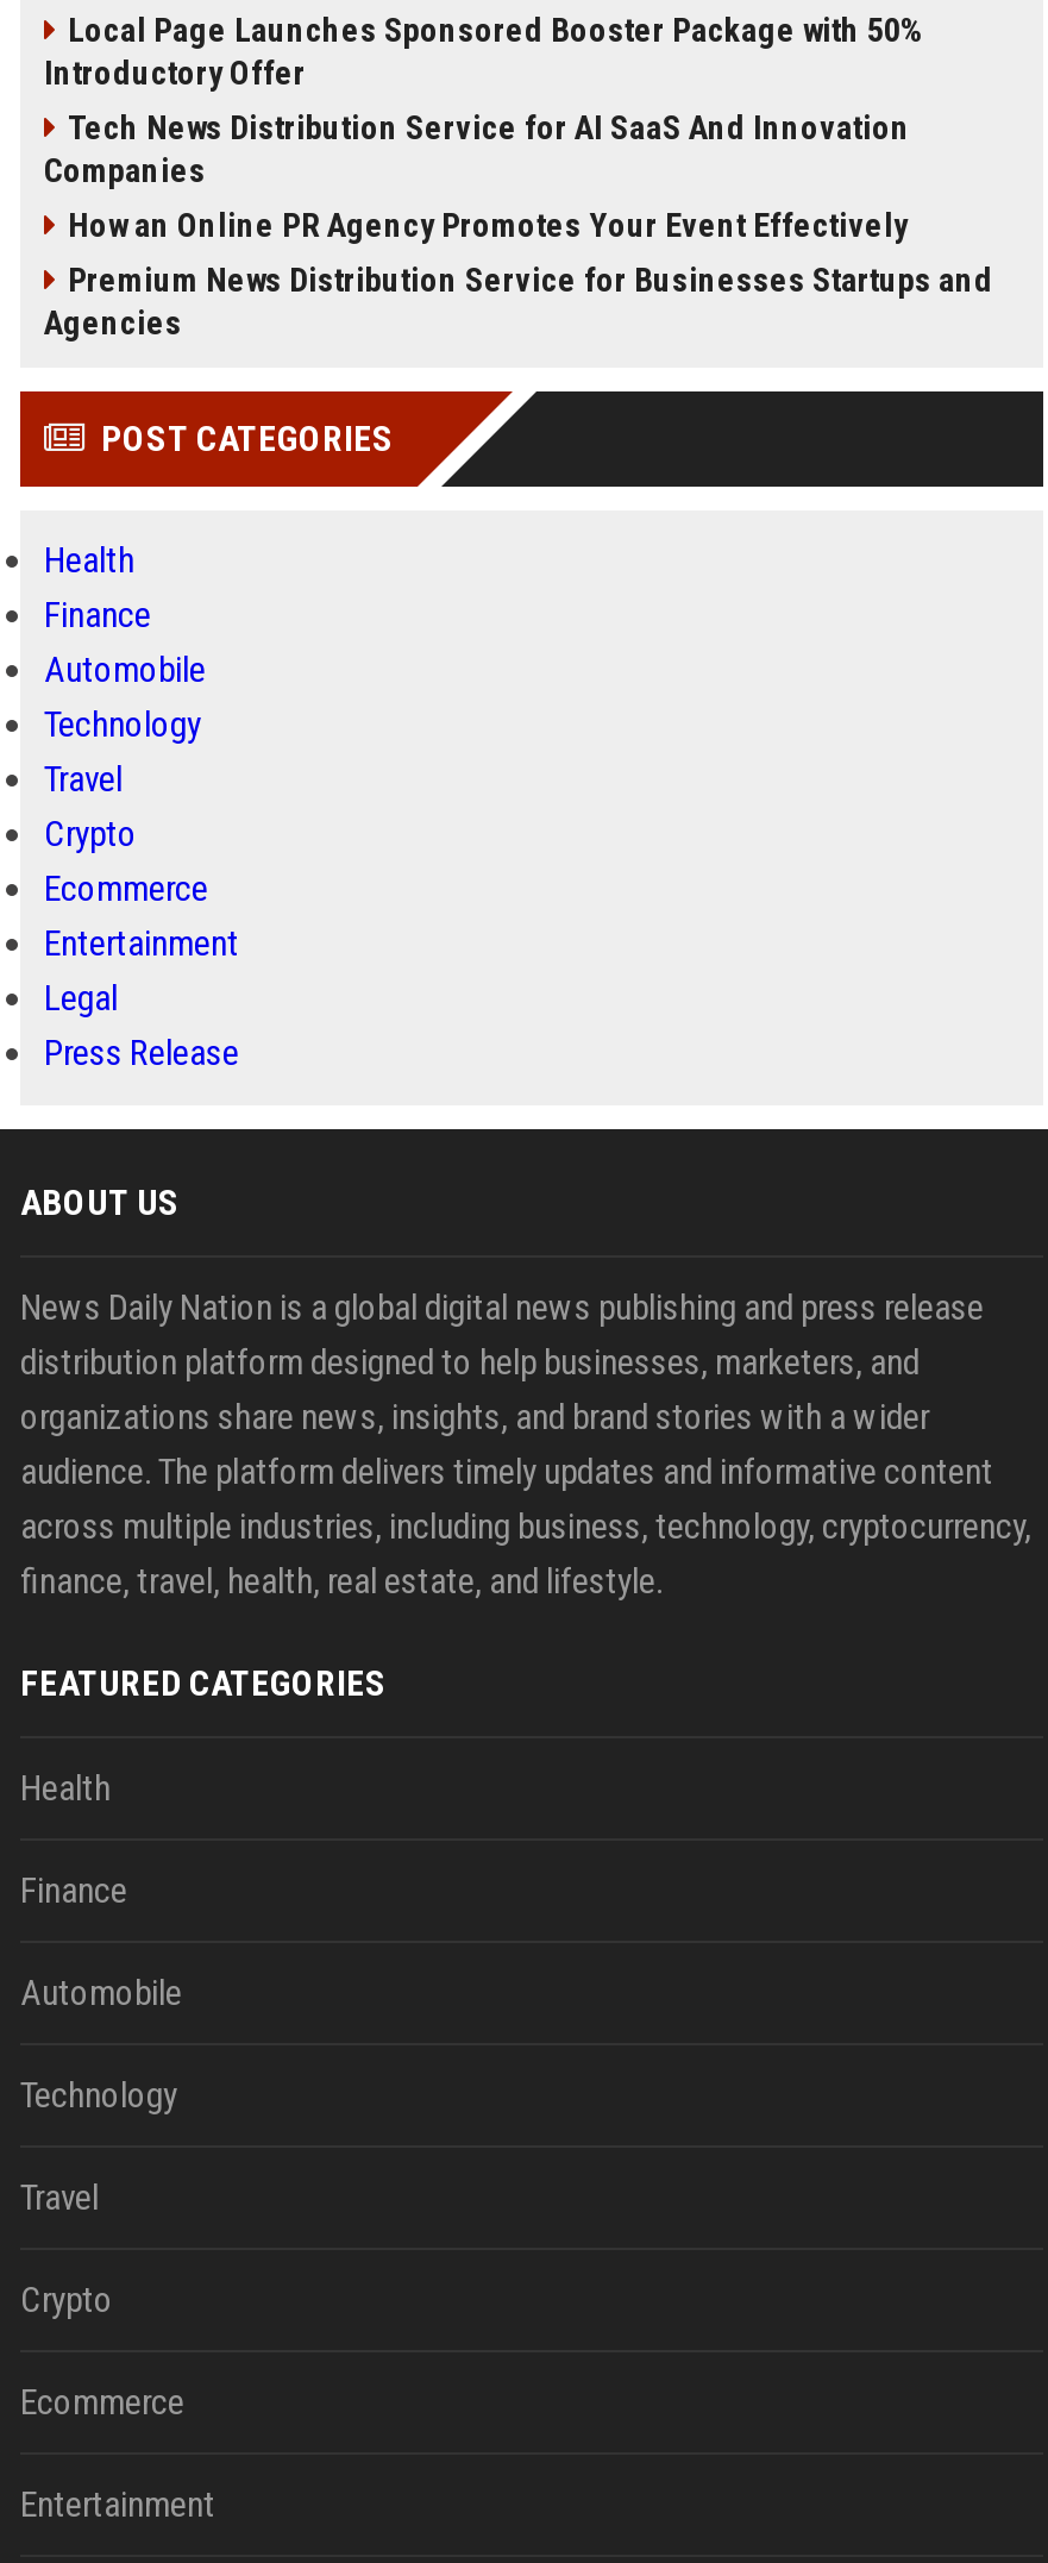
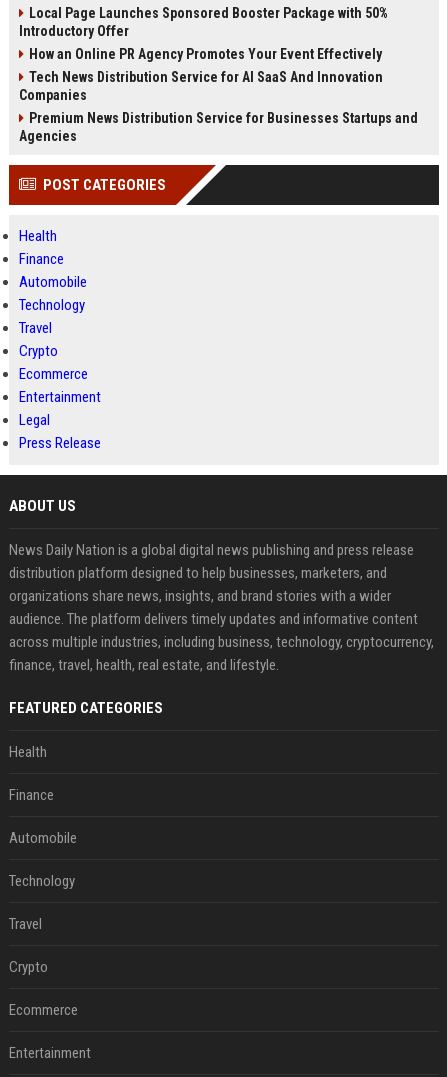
moved [44,108,910,189] -> [19,69,383,103]: Tech News Distribution Service for AI SaaS And Innovation | Companies
moved [68,206,908,244] -> [29,46,382,62]: How an Online PR Agency Promotes Your Event Effectively

